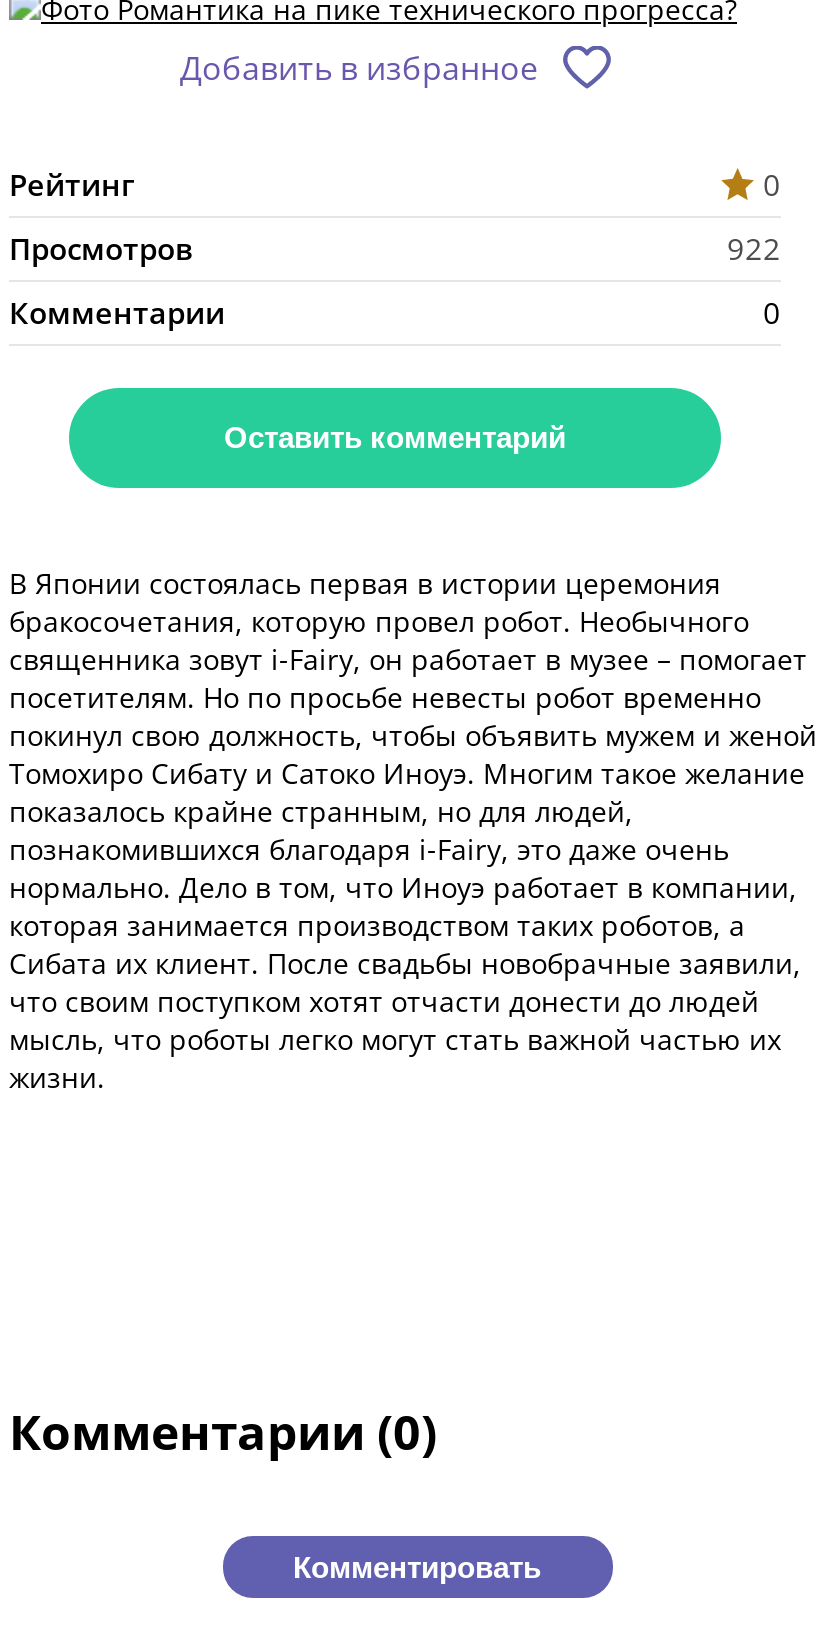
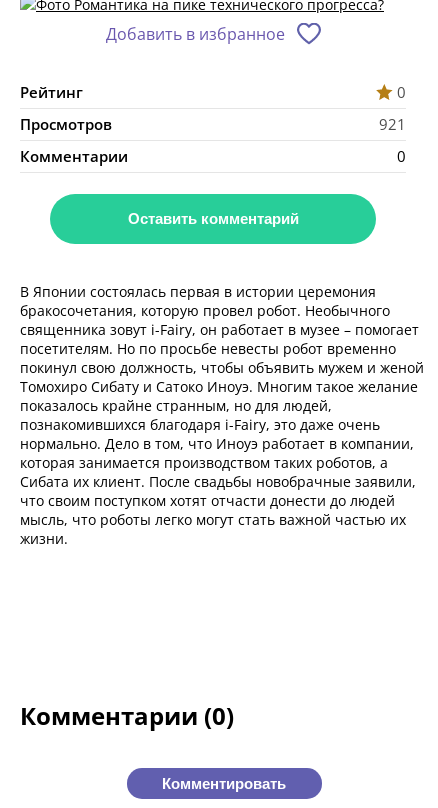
[727,229,781,269] 922 -> [379,114,406,134] 921

